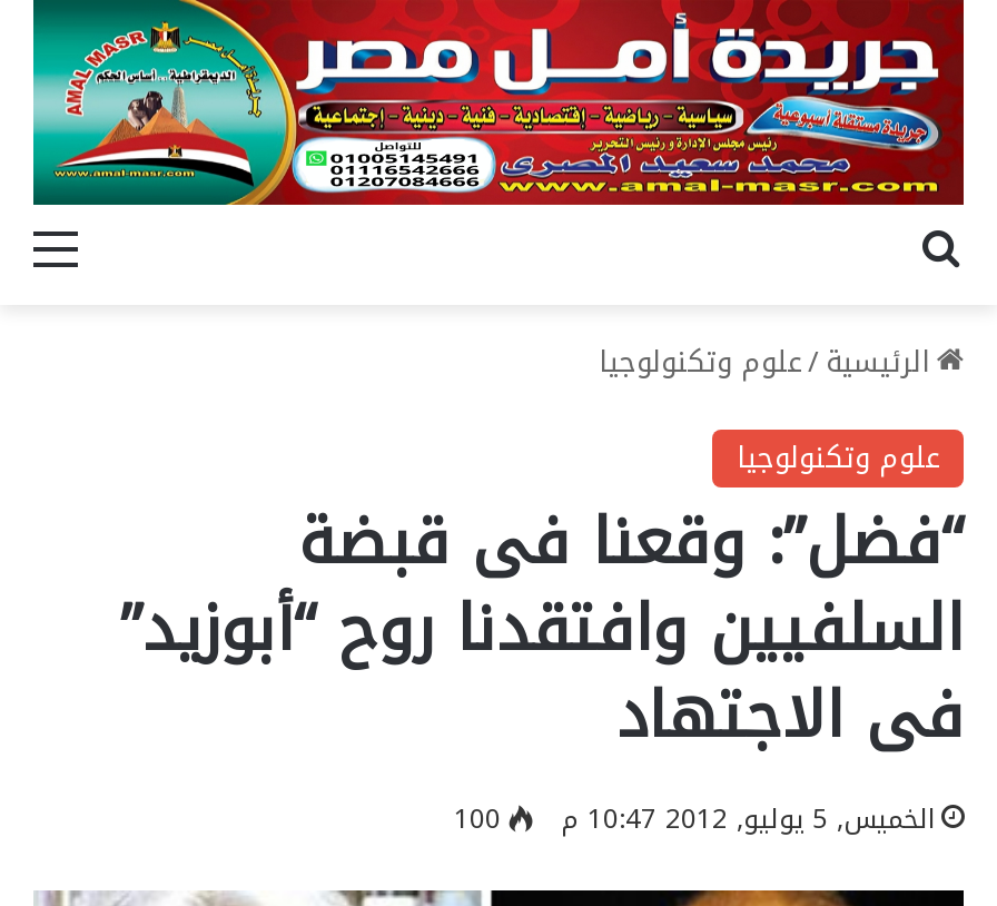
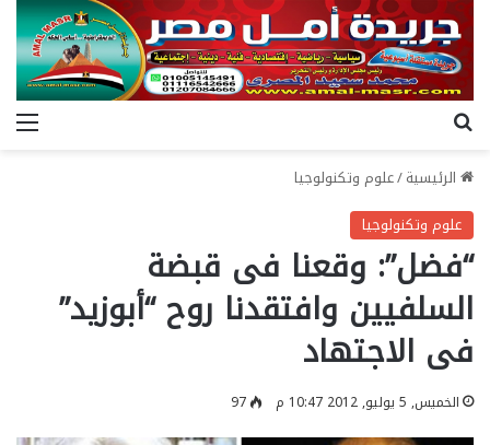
[454,794,501,843] 100 -> [231,390,246,414] 97

